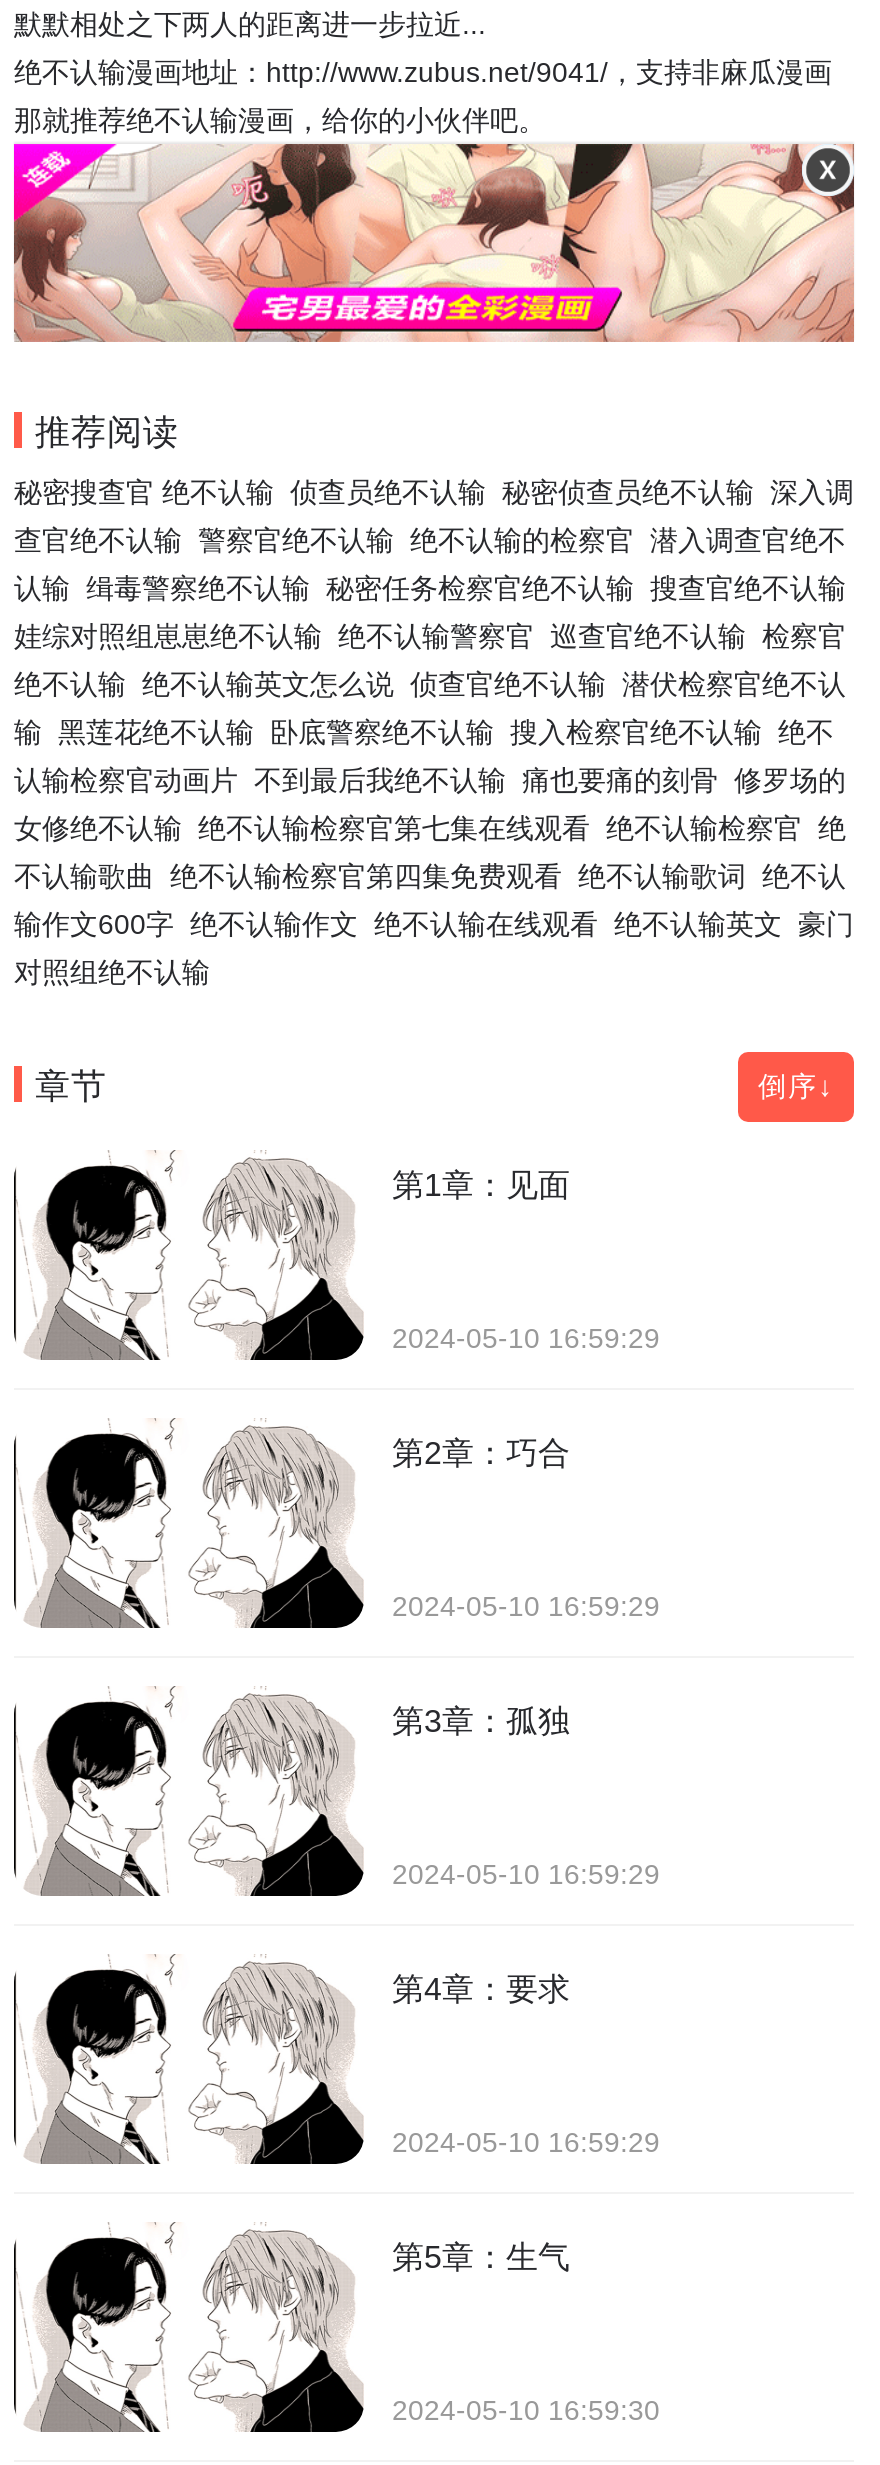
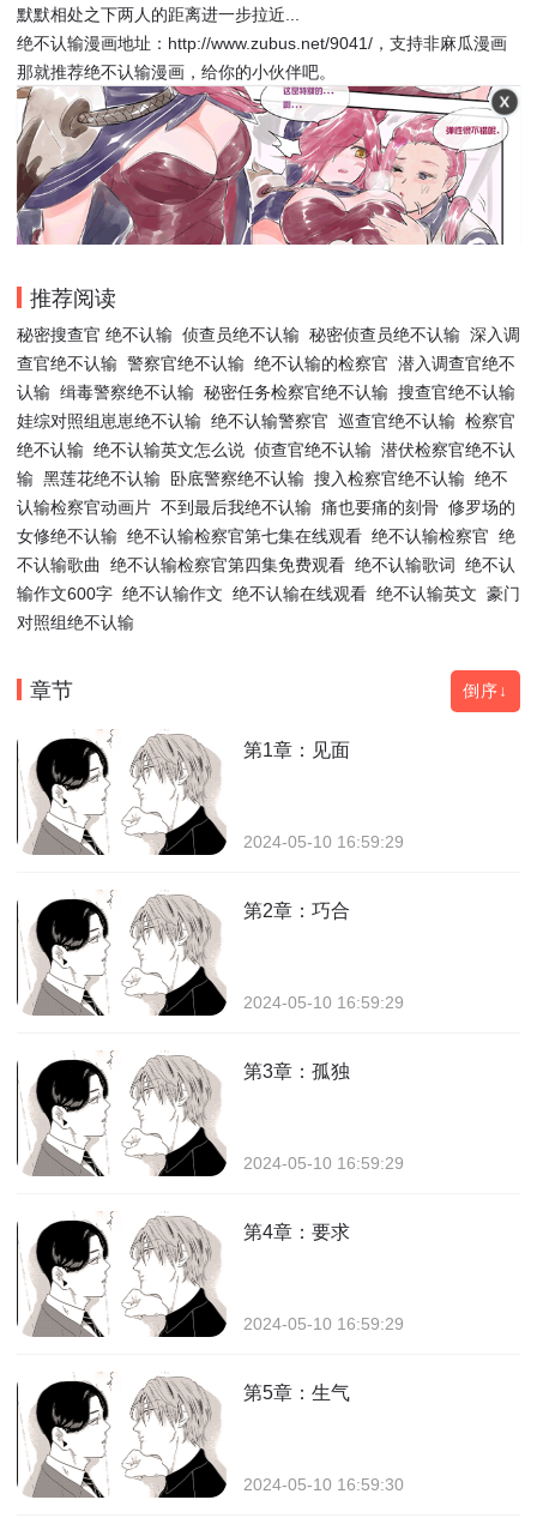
[12,142,856,344] [image] -> [16,85,519,246] [image]

